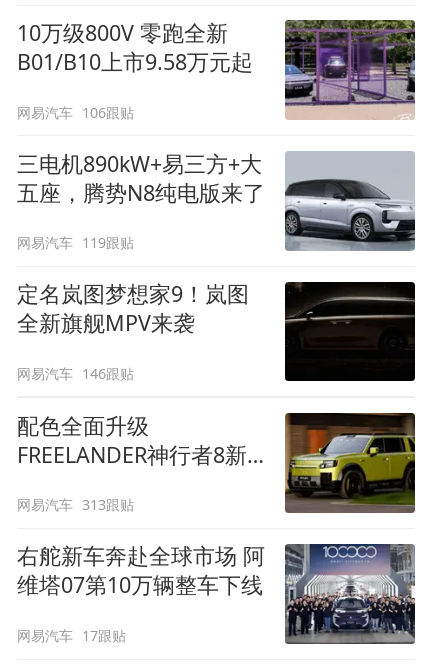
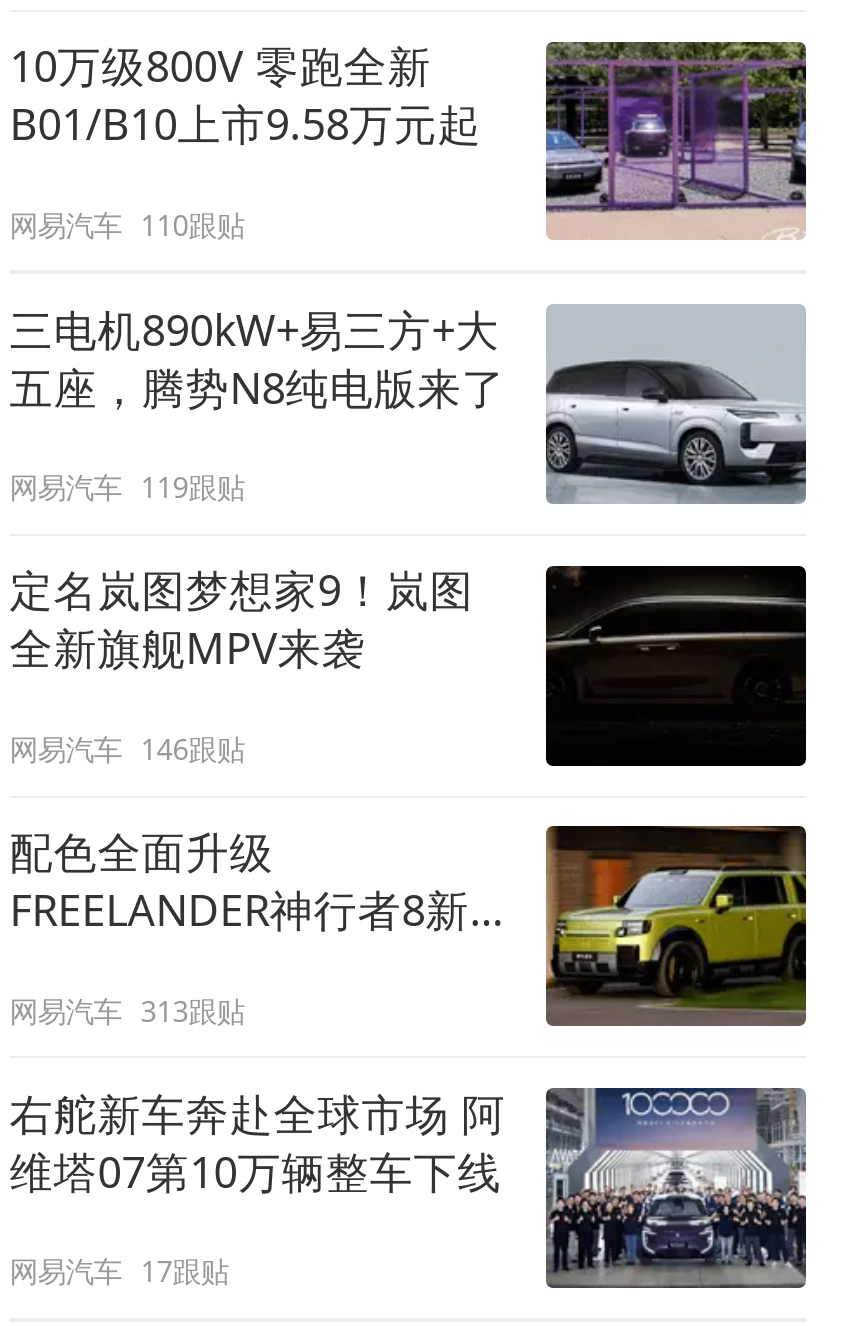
[17,103,134,122] 网易汽车 106跟贴 -> [9,205,245,243] 网易汽车 110跟贴

